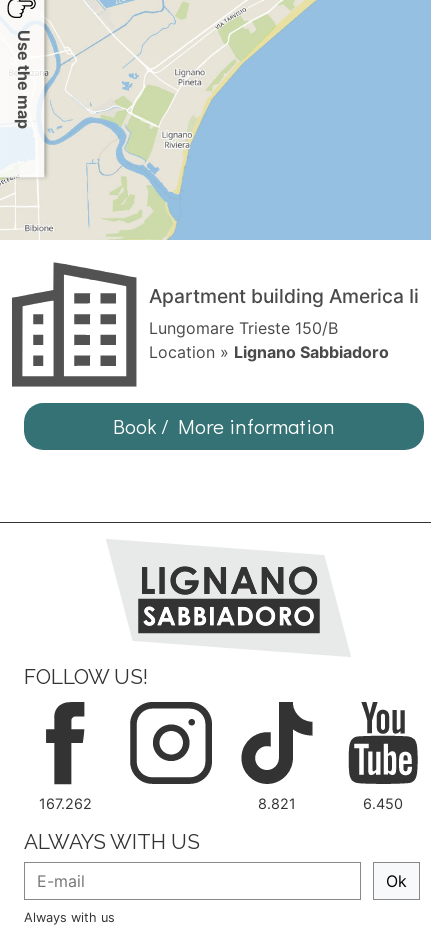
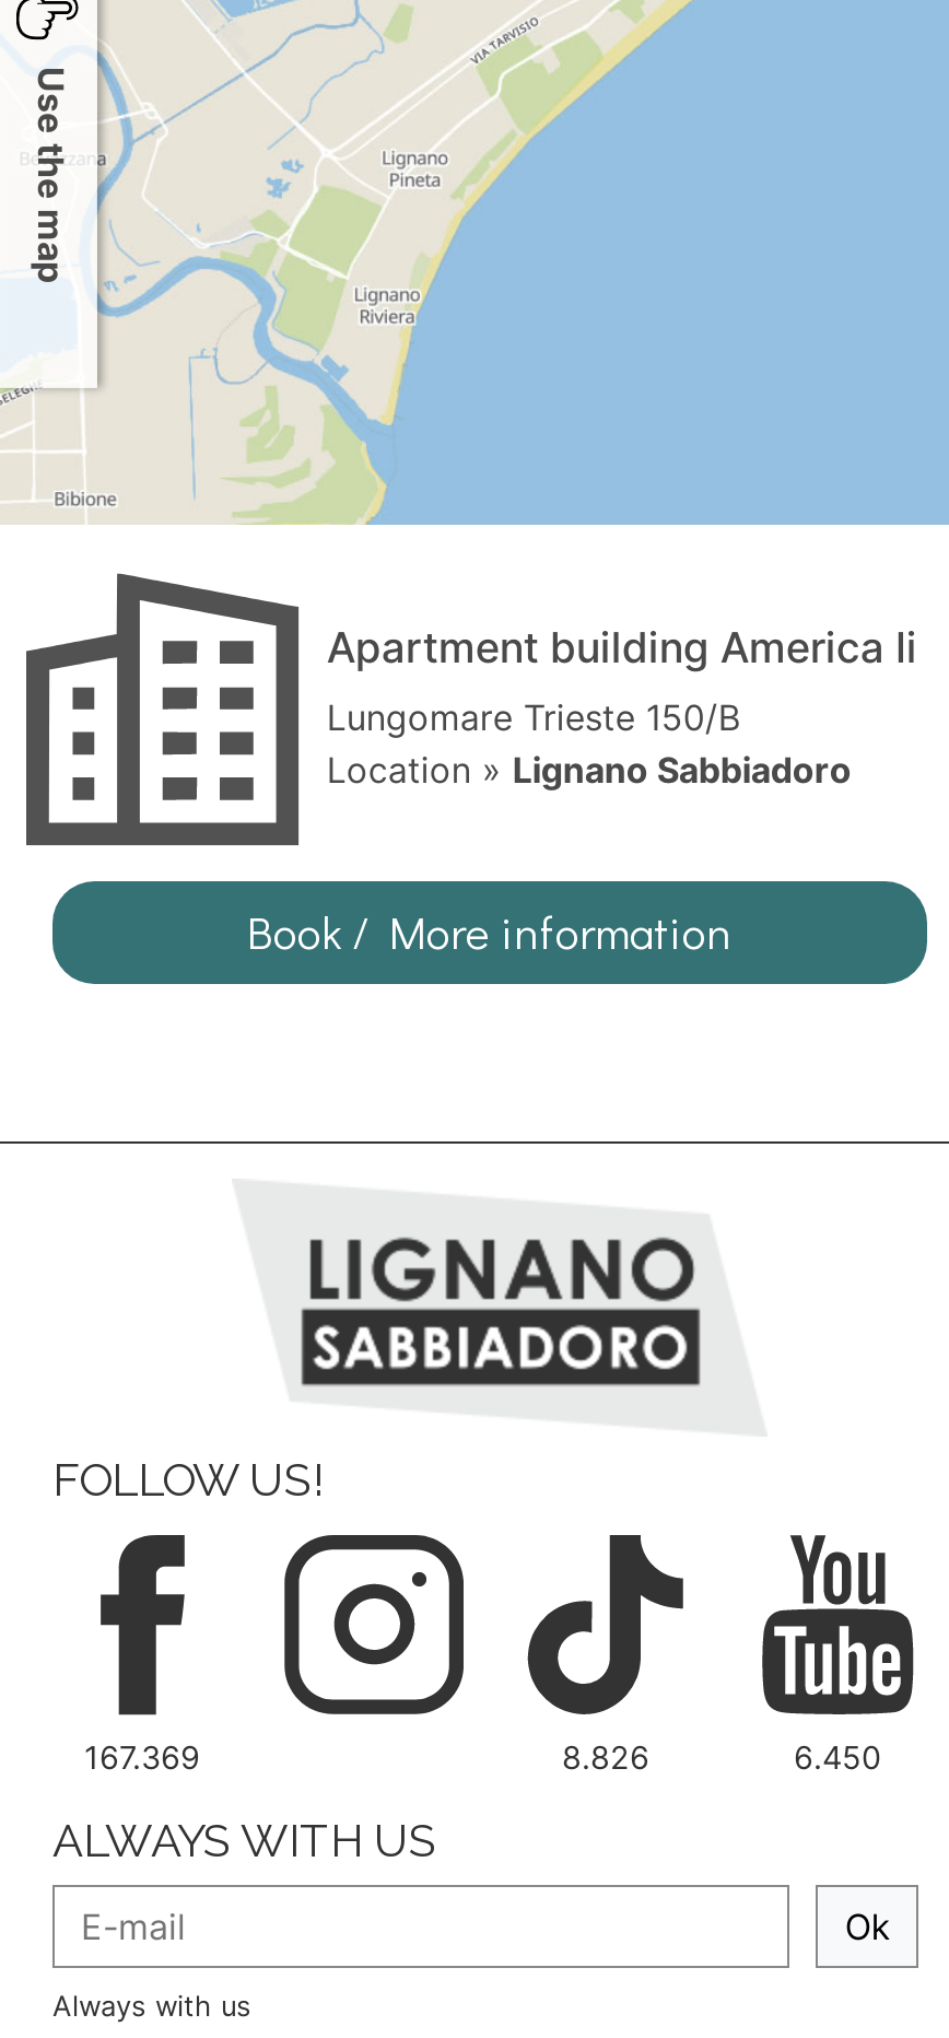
[38,795,91,812] 167.262 -> [84,1739,200,1776] 167.369
[258,795,296,812] 8.821 -> [562,1739,649,1776] 8.826

